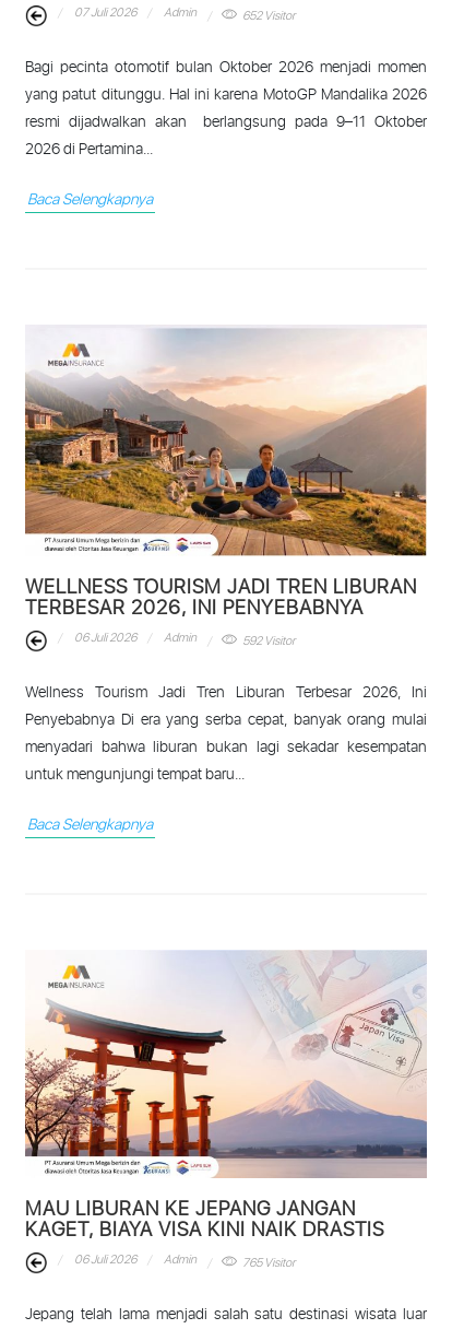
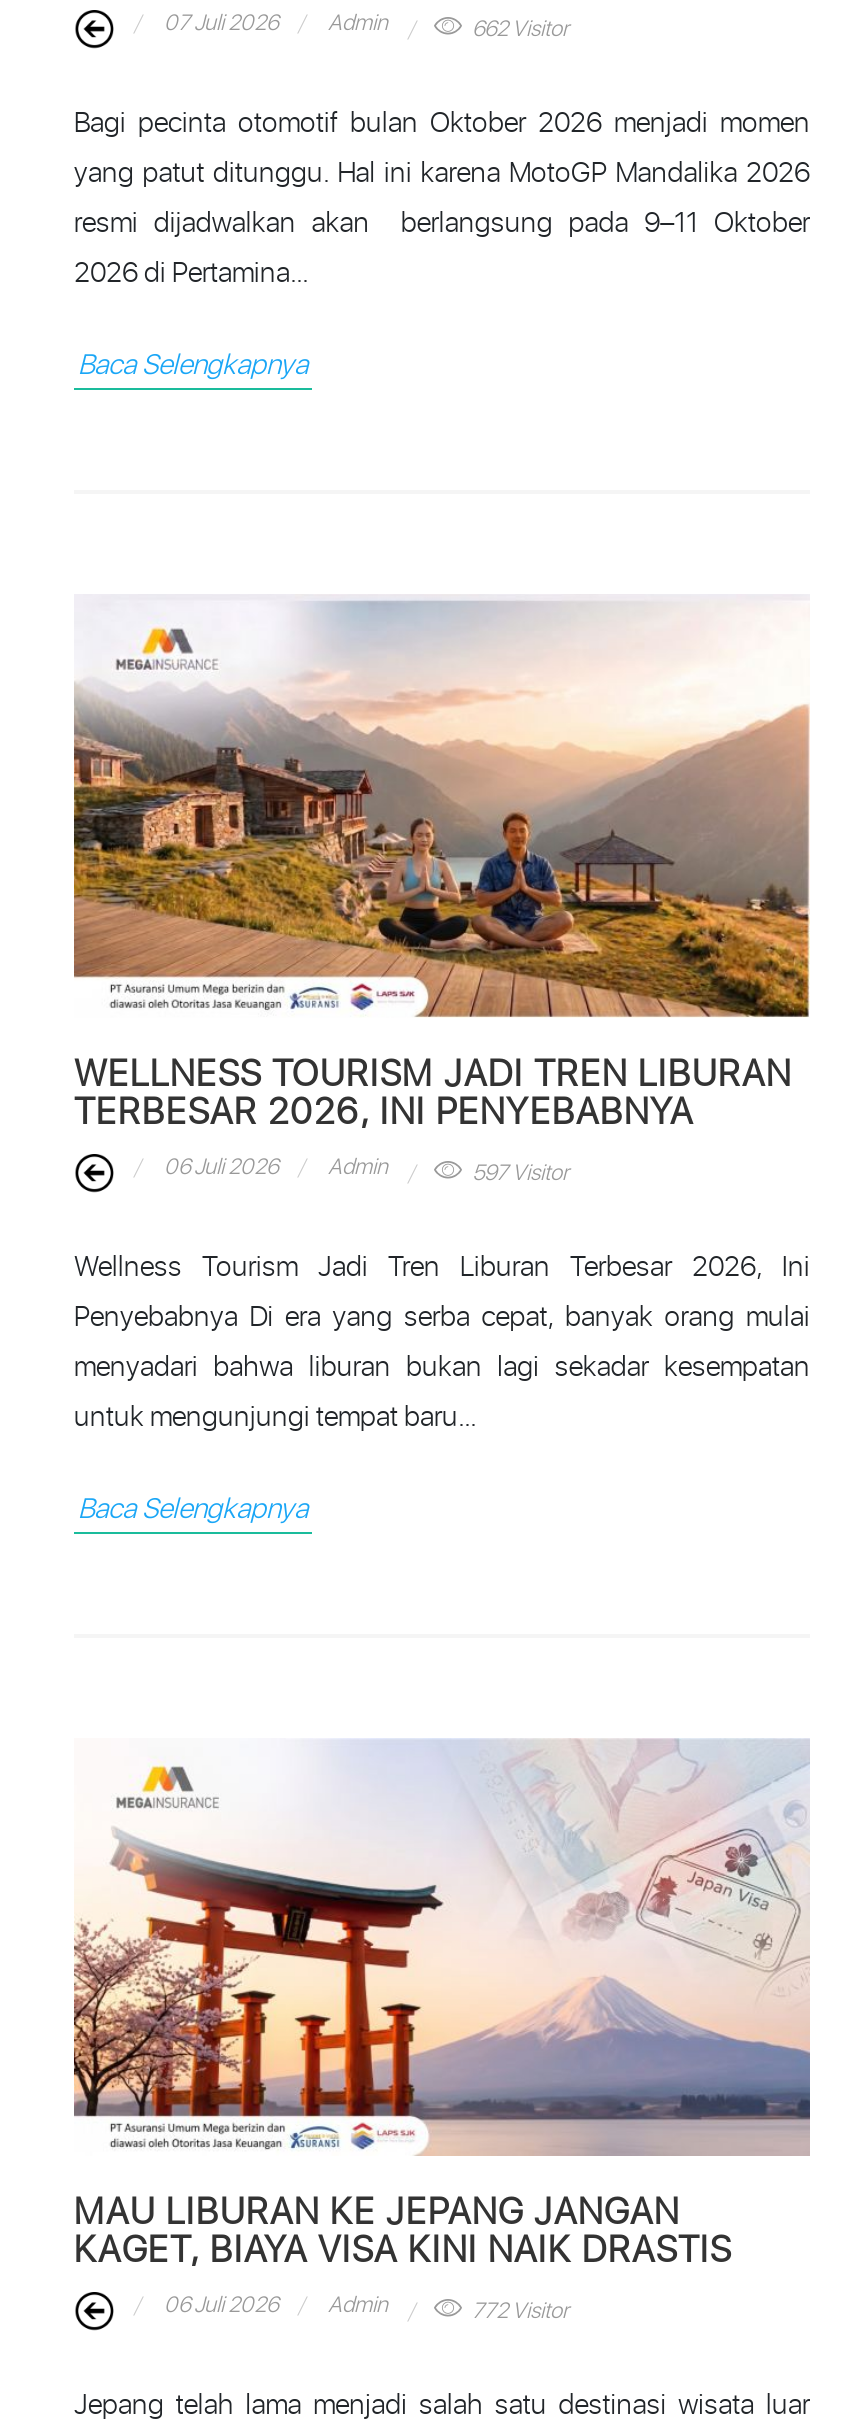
[240,7,295,25] 652 Visitor -> [468,14,568,46] 662 Visitor
[240,633,295,650] 592 Visitor -> [468,1158,568,1190] 597 Visitor
[240,1255,295,1272] 765 Visitor -> [468,2296,568,2328] 772 Visitor

